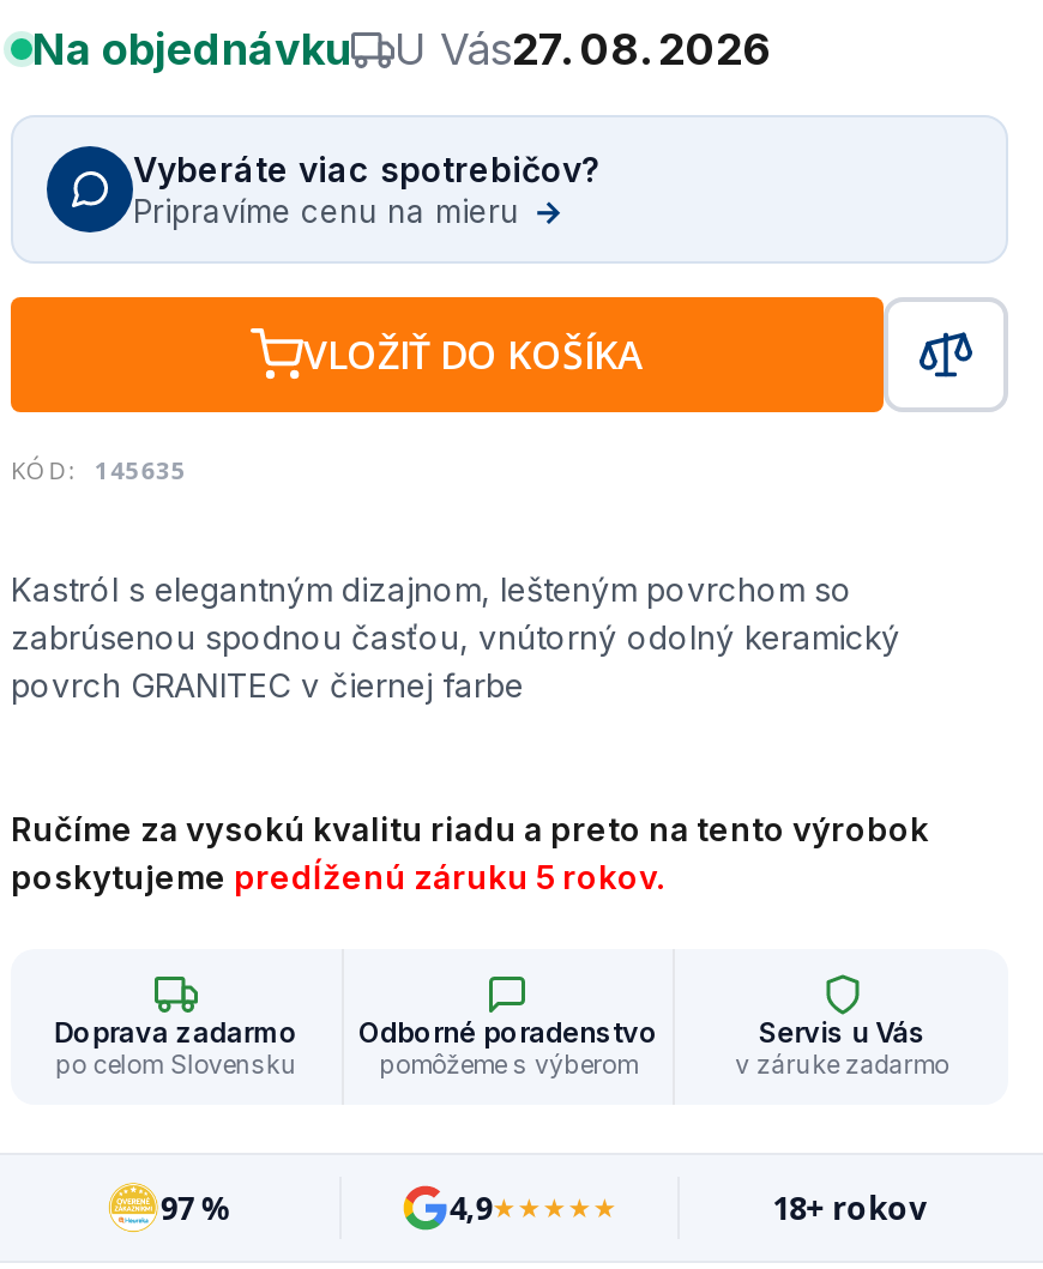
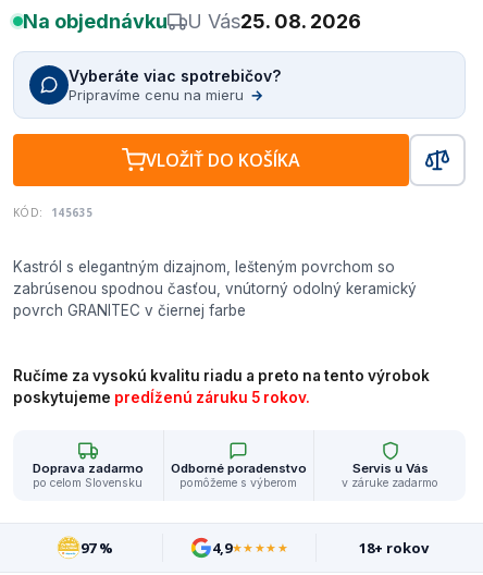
[32,24,771,74] Na objednávku U Vás27. 08. 2026 -> [23,10,361,33] Na objednávku U Vás25. 08. 2026

